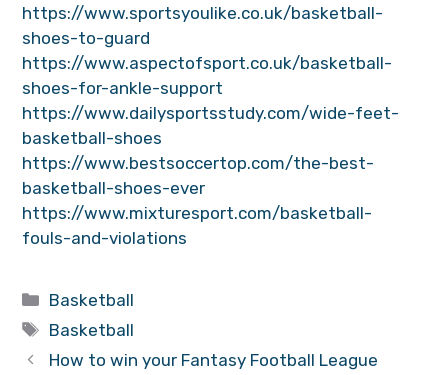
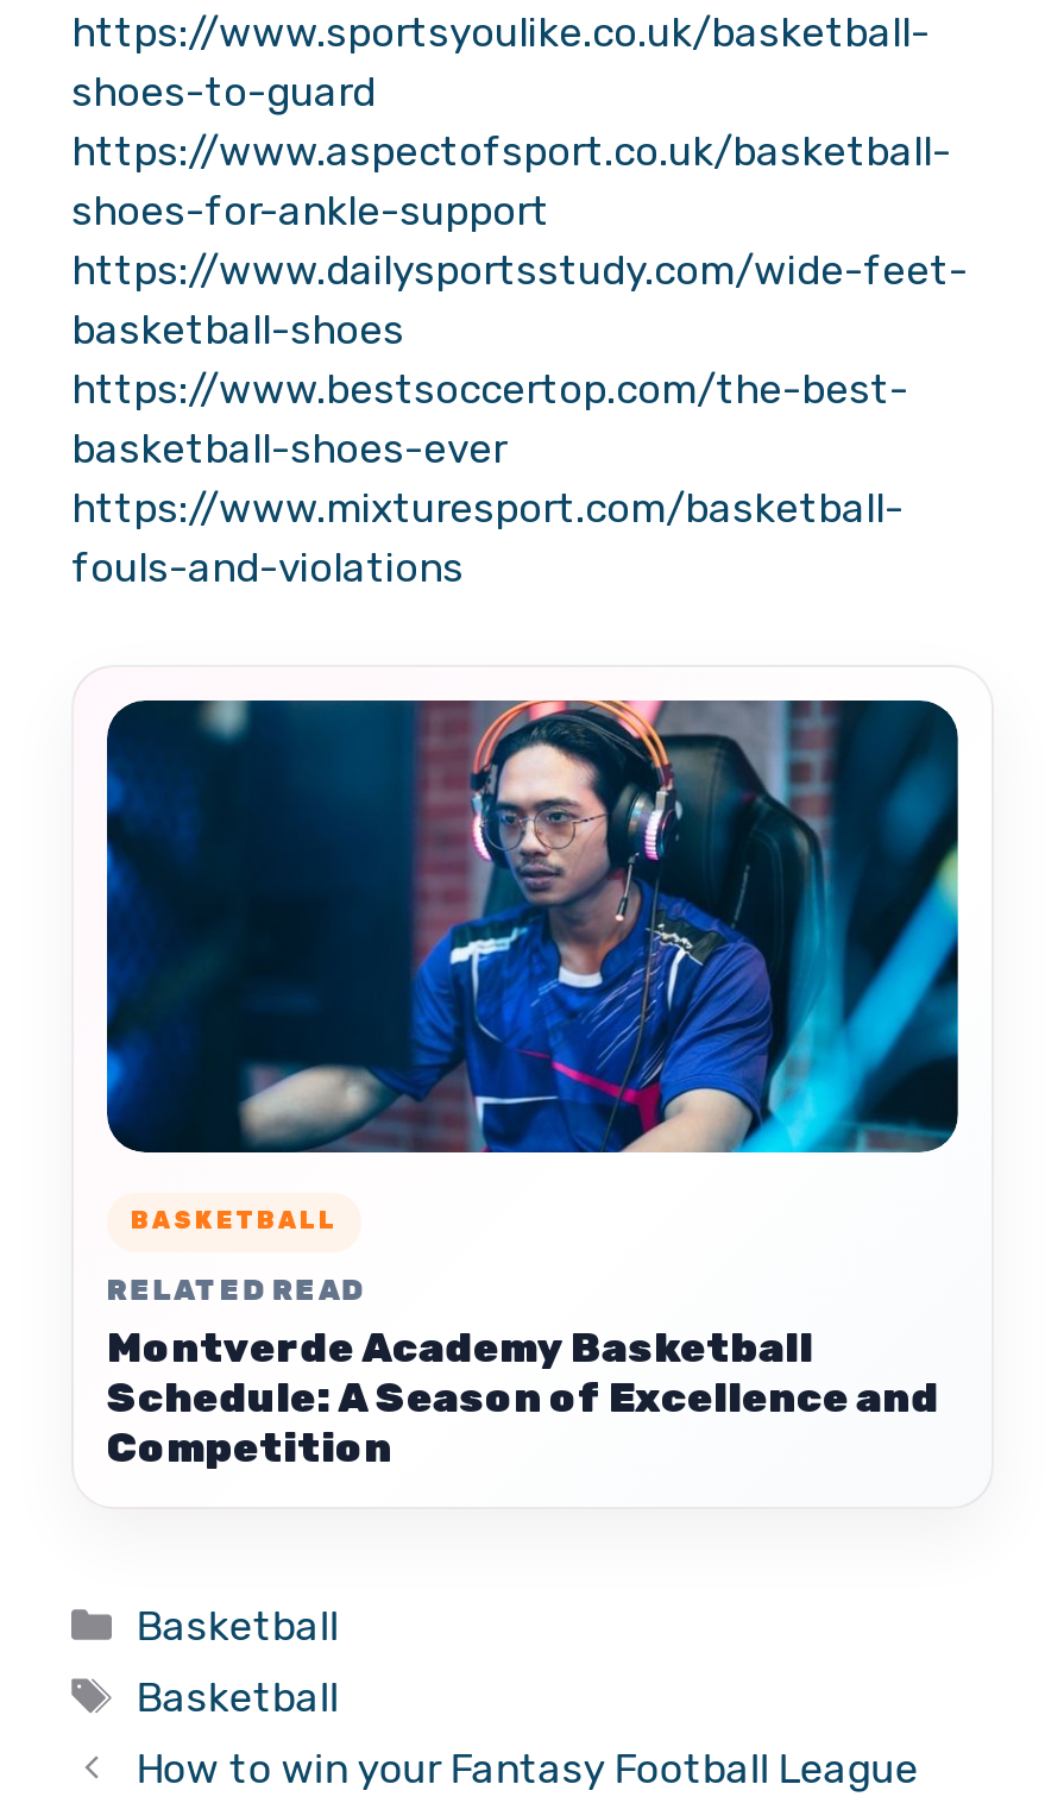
none -> [105,697,961,1470] [image] | BASKETBALL | RELATED READ | Montverde Academy Basketball | Schedule: A Season of Excellence and | Competition

